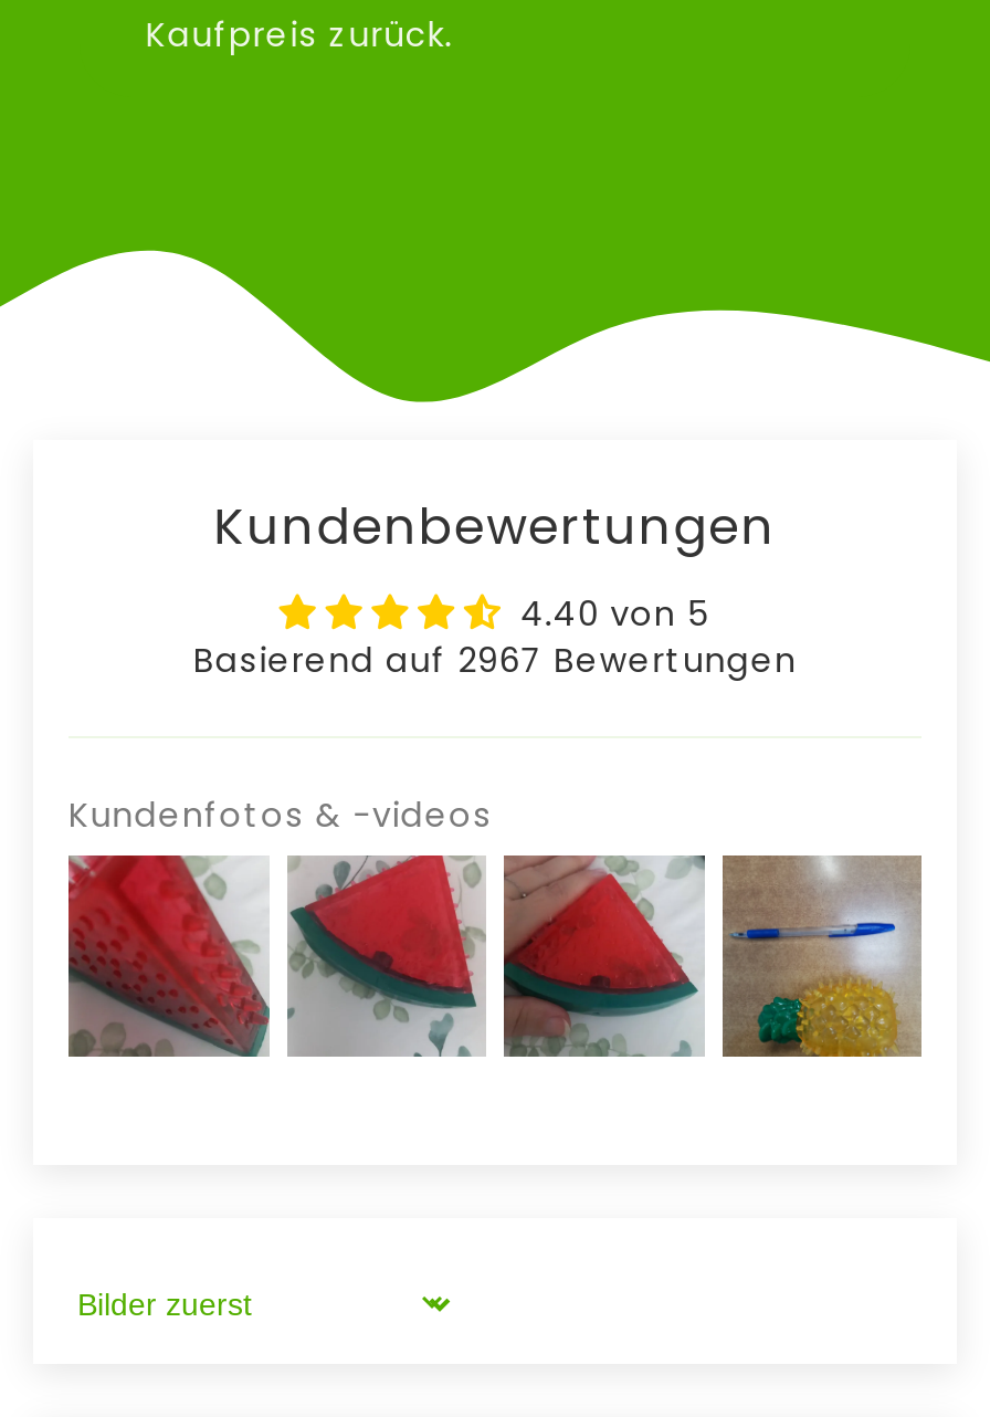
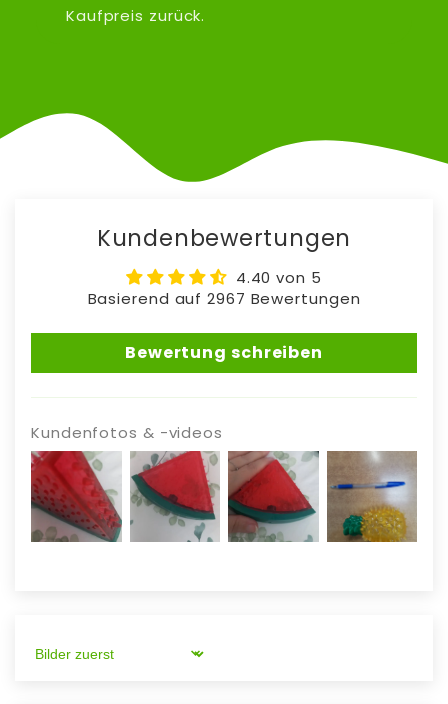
none -> [125,341,323,364] Bewertung schreiben

